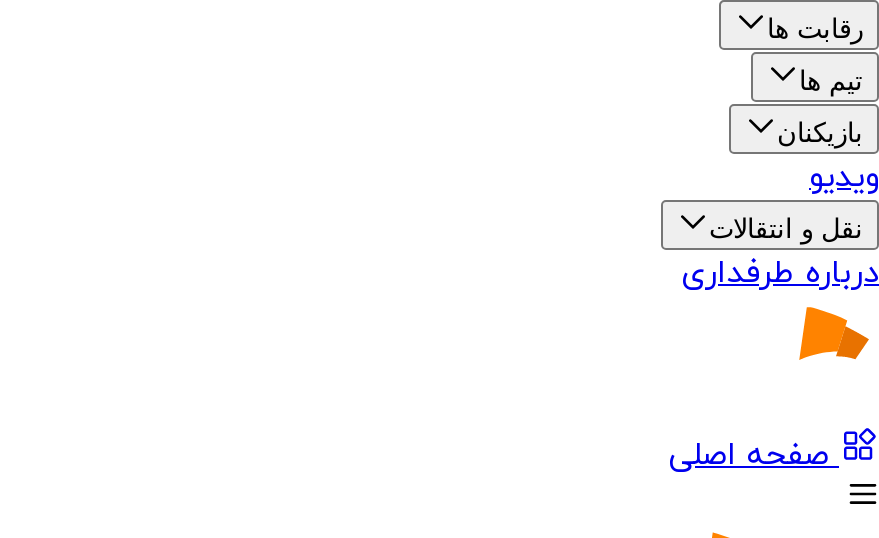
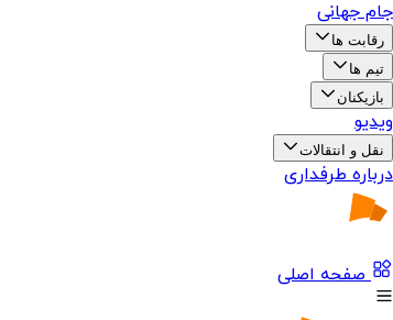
none -> [317,0,393,24] جام جهانی

